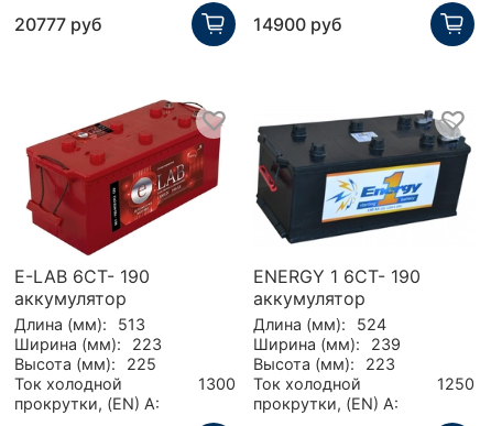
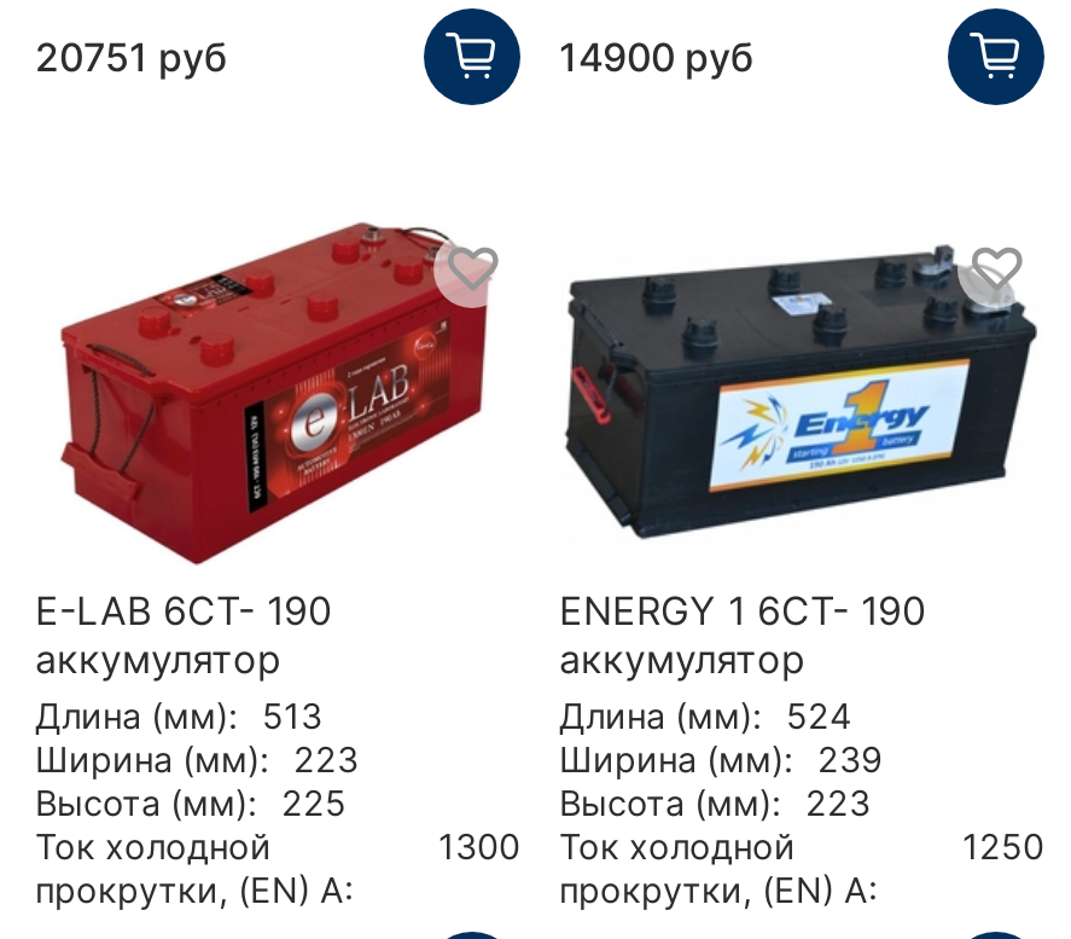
[14,13,102,35] 20777 руб -> [35,32,228,80] 20751 руб

